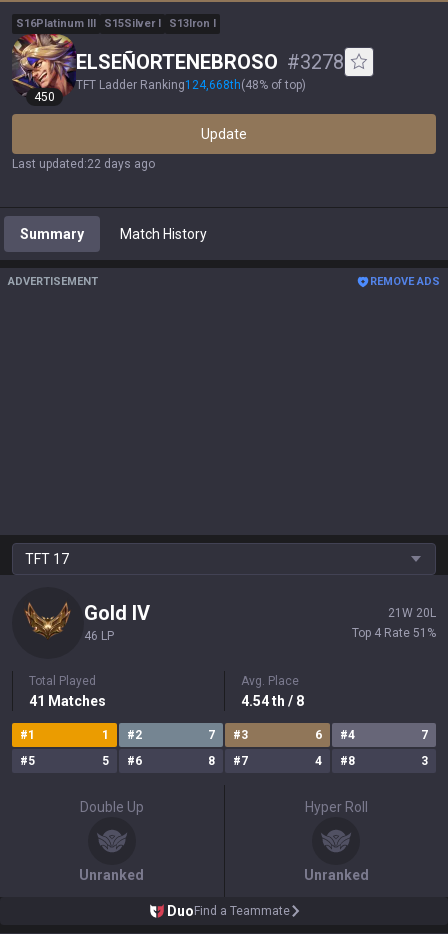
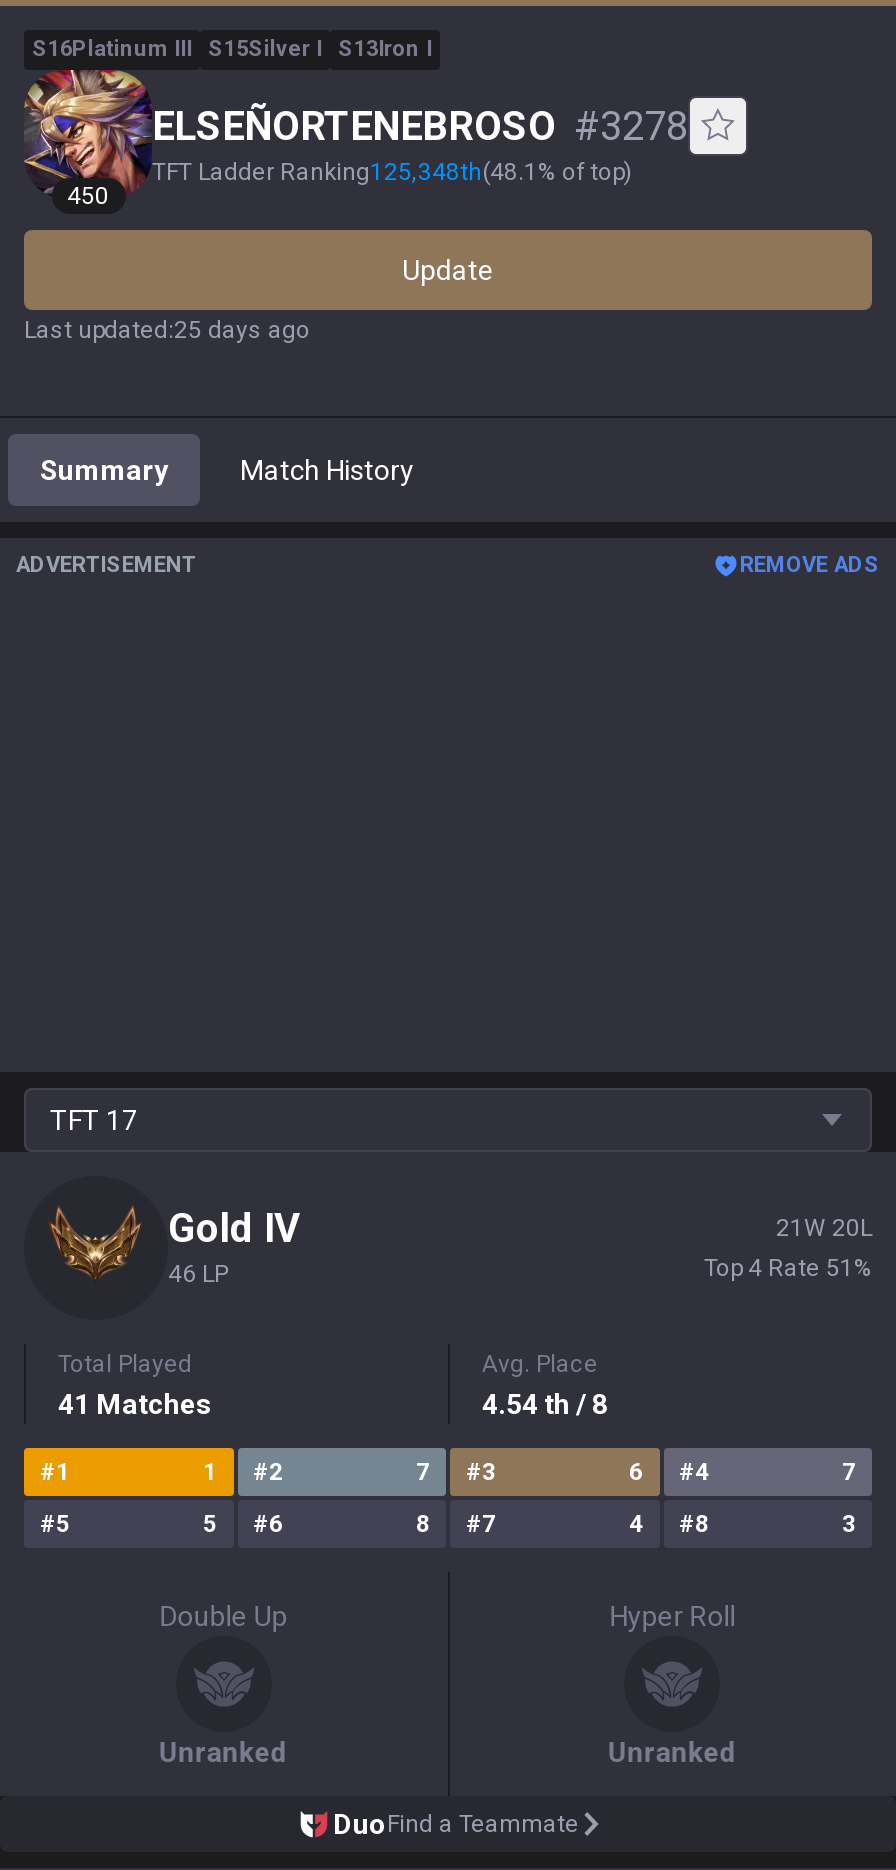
[76,78,306,92] TFT Ladder Ranking124,668th(48% of top) -> [152,158,632,186] TFT Ladder Ranking125,348th(48.1% of top)
[12,157,155,171] Last updated:22 days ago -> [24,316,310,344] Last updated:25 days ago

